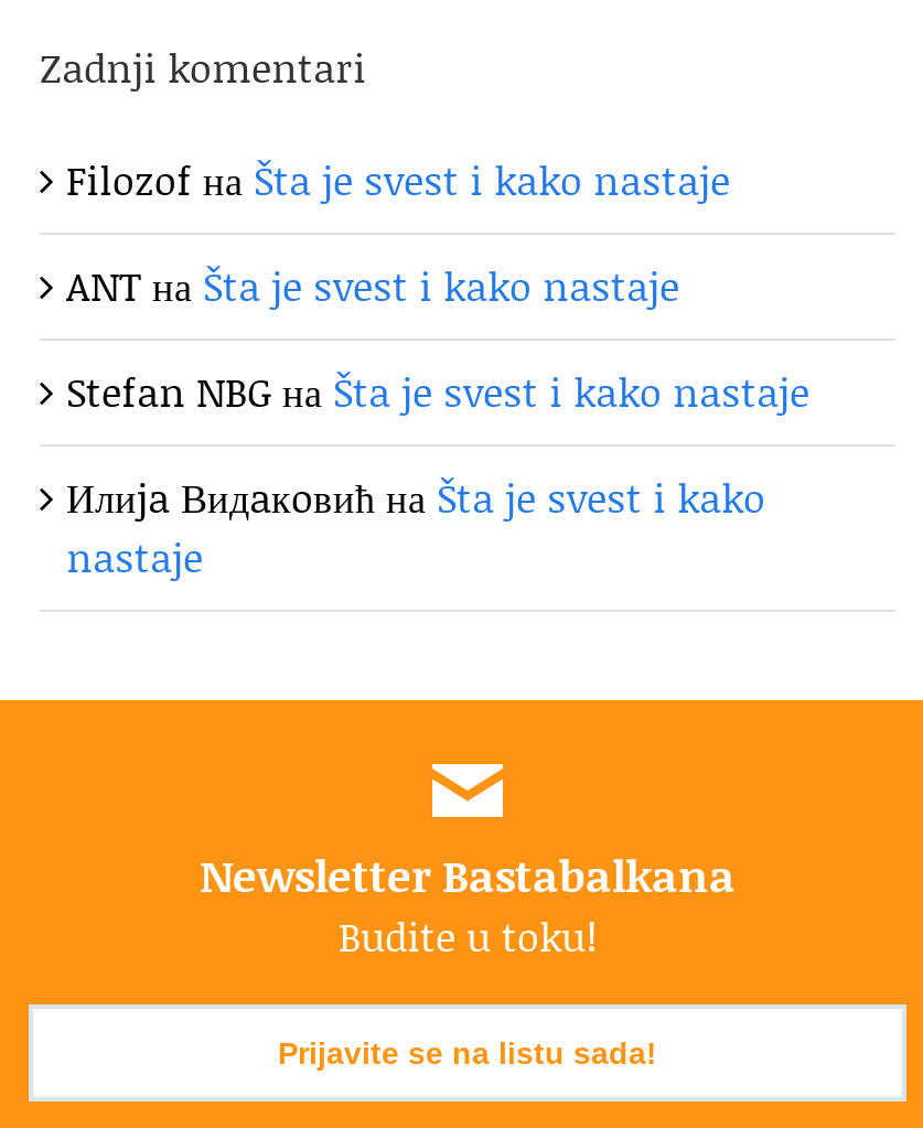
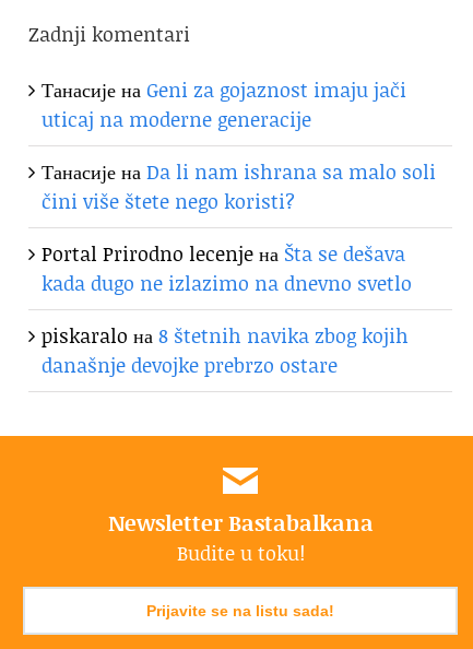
[66,151,730,209] Filozof на Šta je svest i kako nastaje -> [42,75,406,133] Танасије на Geni za gojaznost imaju jači | uticaj na moderne generacije
[66,257,679,314] ANT на Šta je svest i kako nastaje -> [42,157,436,215] Танасије на Da li nam ishrana sa malo soli | čini više štete nego koristi?
[66,363,809,420] Stefan NBG на Šta je svest i kako nastaje -> [42,239,412,297] Portal Prirodno lecenje на Šta se dešava | kada dugo ne izlazimo na dnevno svetlo
[66,469,765,586] Илиja Видaкoвић на Šta je svest i kako | nastaje -> [42,321,409,379] piskaralo на 8 štetnih navika zbog kojih | današnje devojke prebrzo ostare

